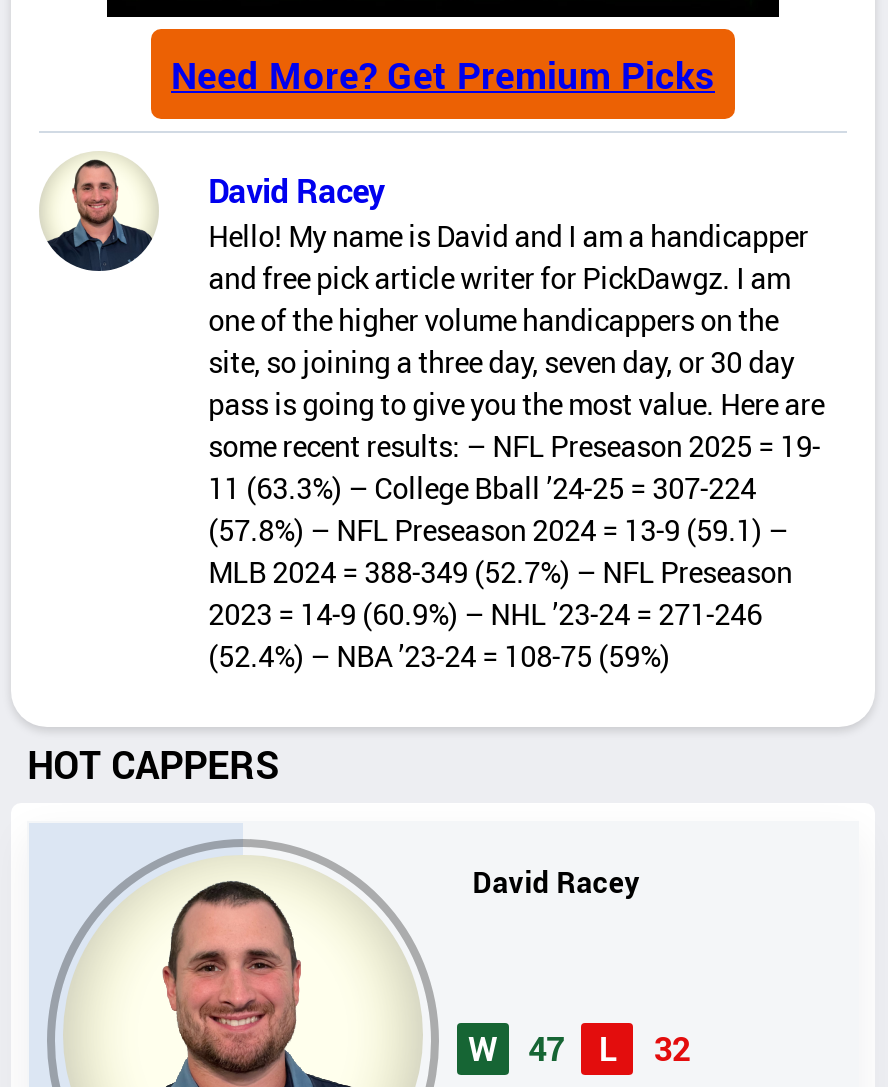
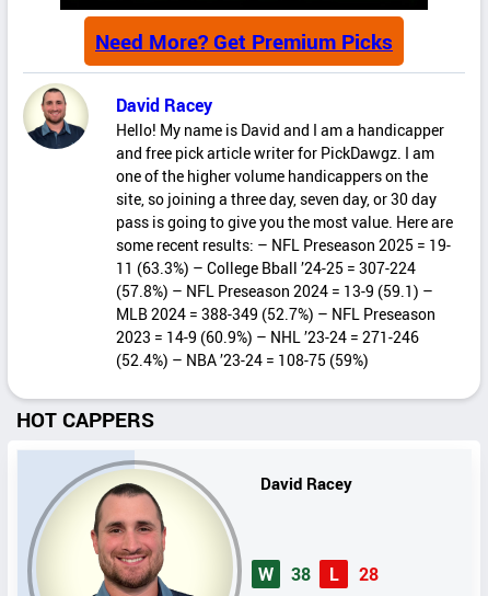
[528,1026,564,1070] 47 -> [291,563,310,587] 38
[654,1026,690,1070] 32 -> [359,563,379,587] 28

